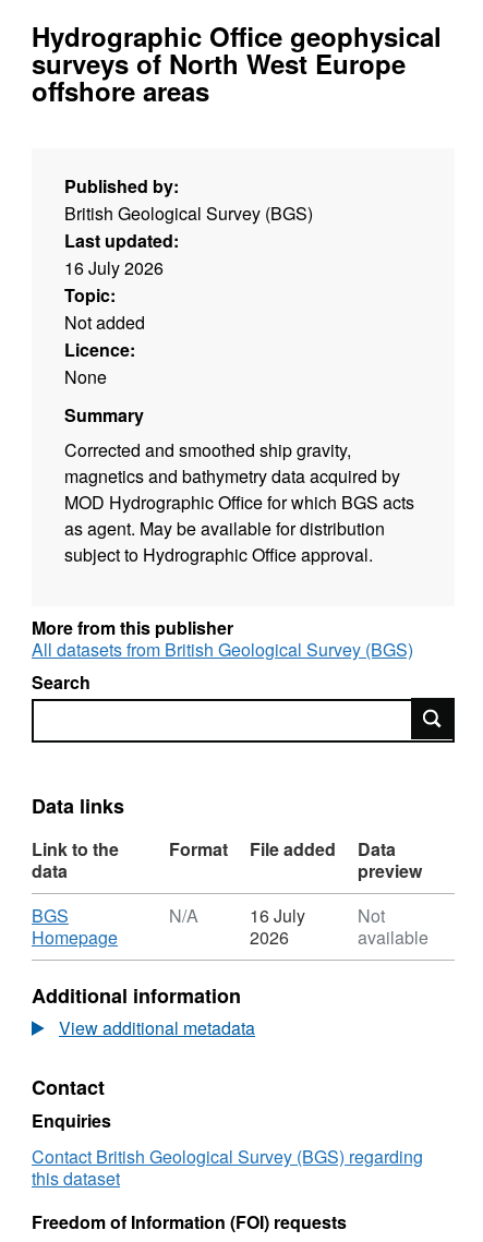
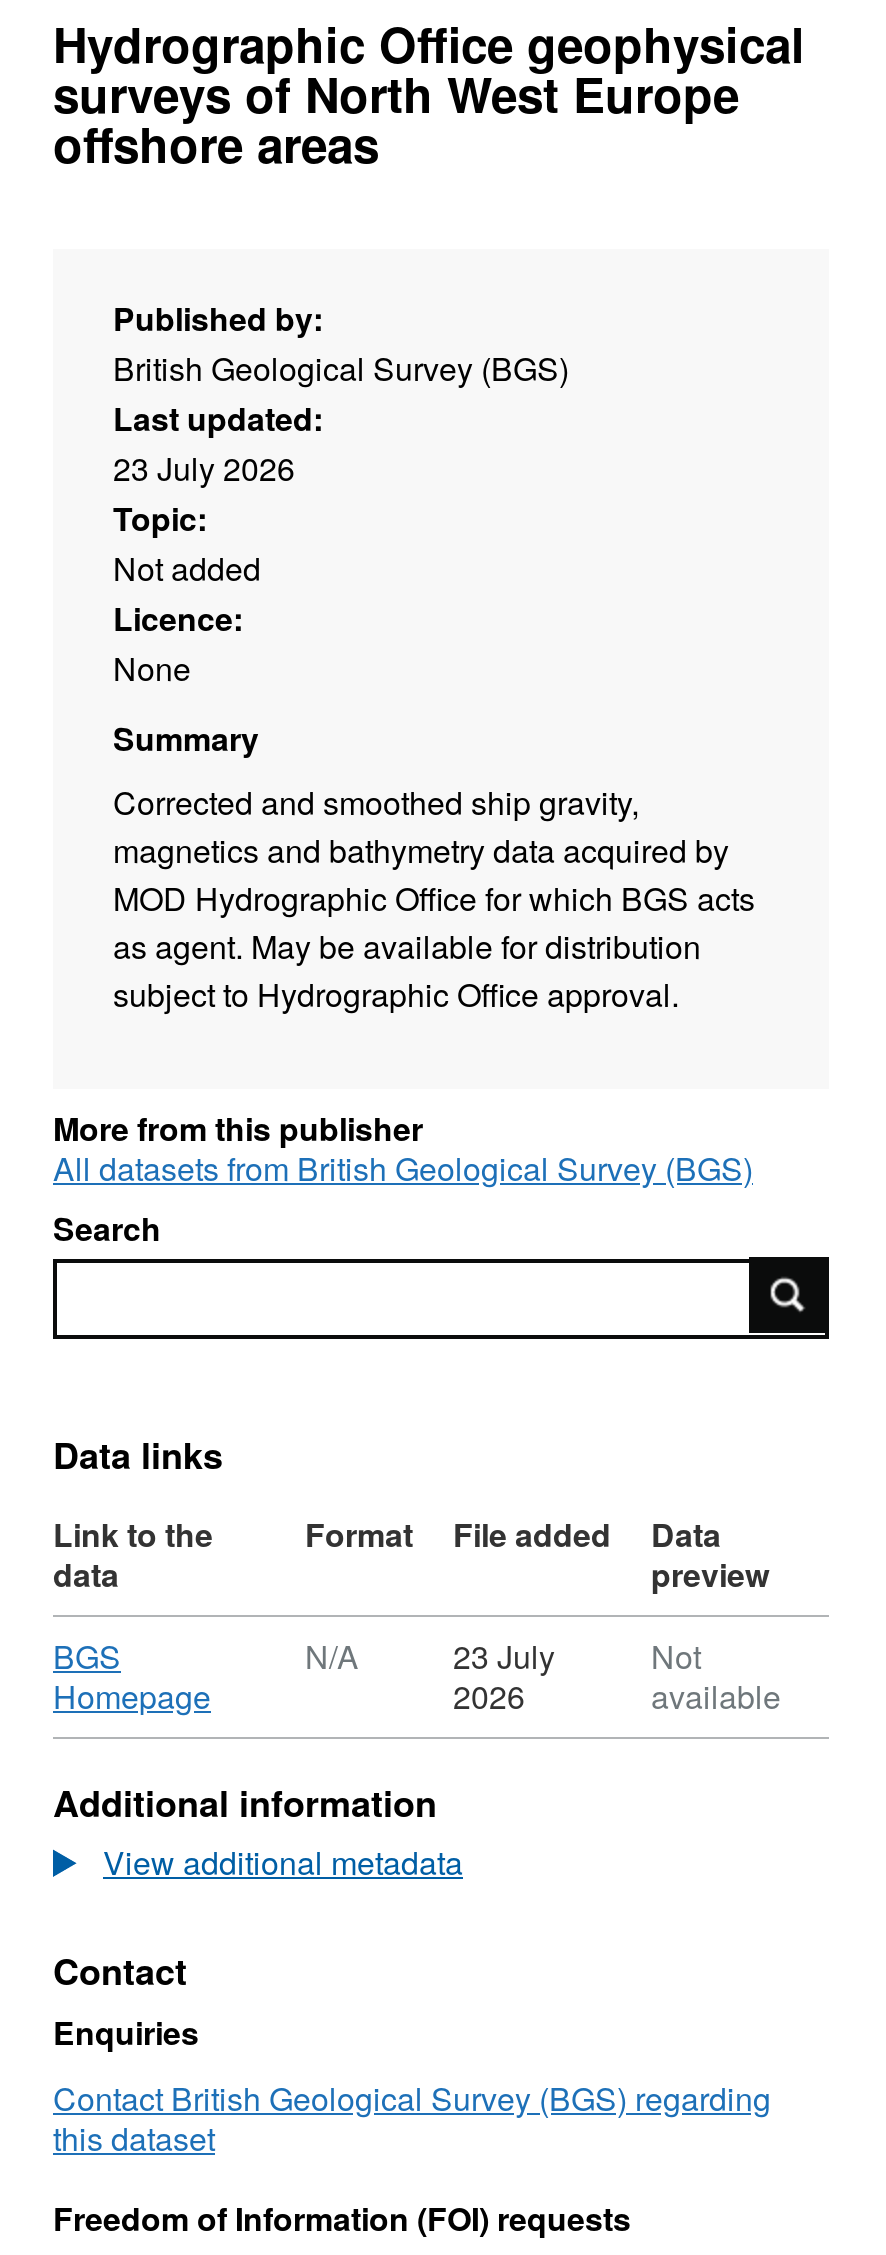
[64,255,164,280] 16 July 2026 -> [113,445,295,491] 23 July 2026
[250,903,305,928] 16 July -> [453,1632,555,1678] 23 July

